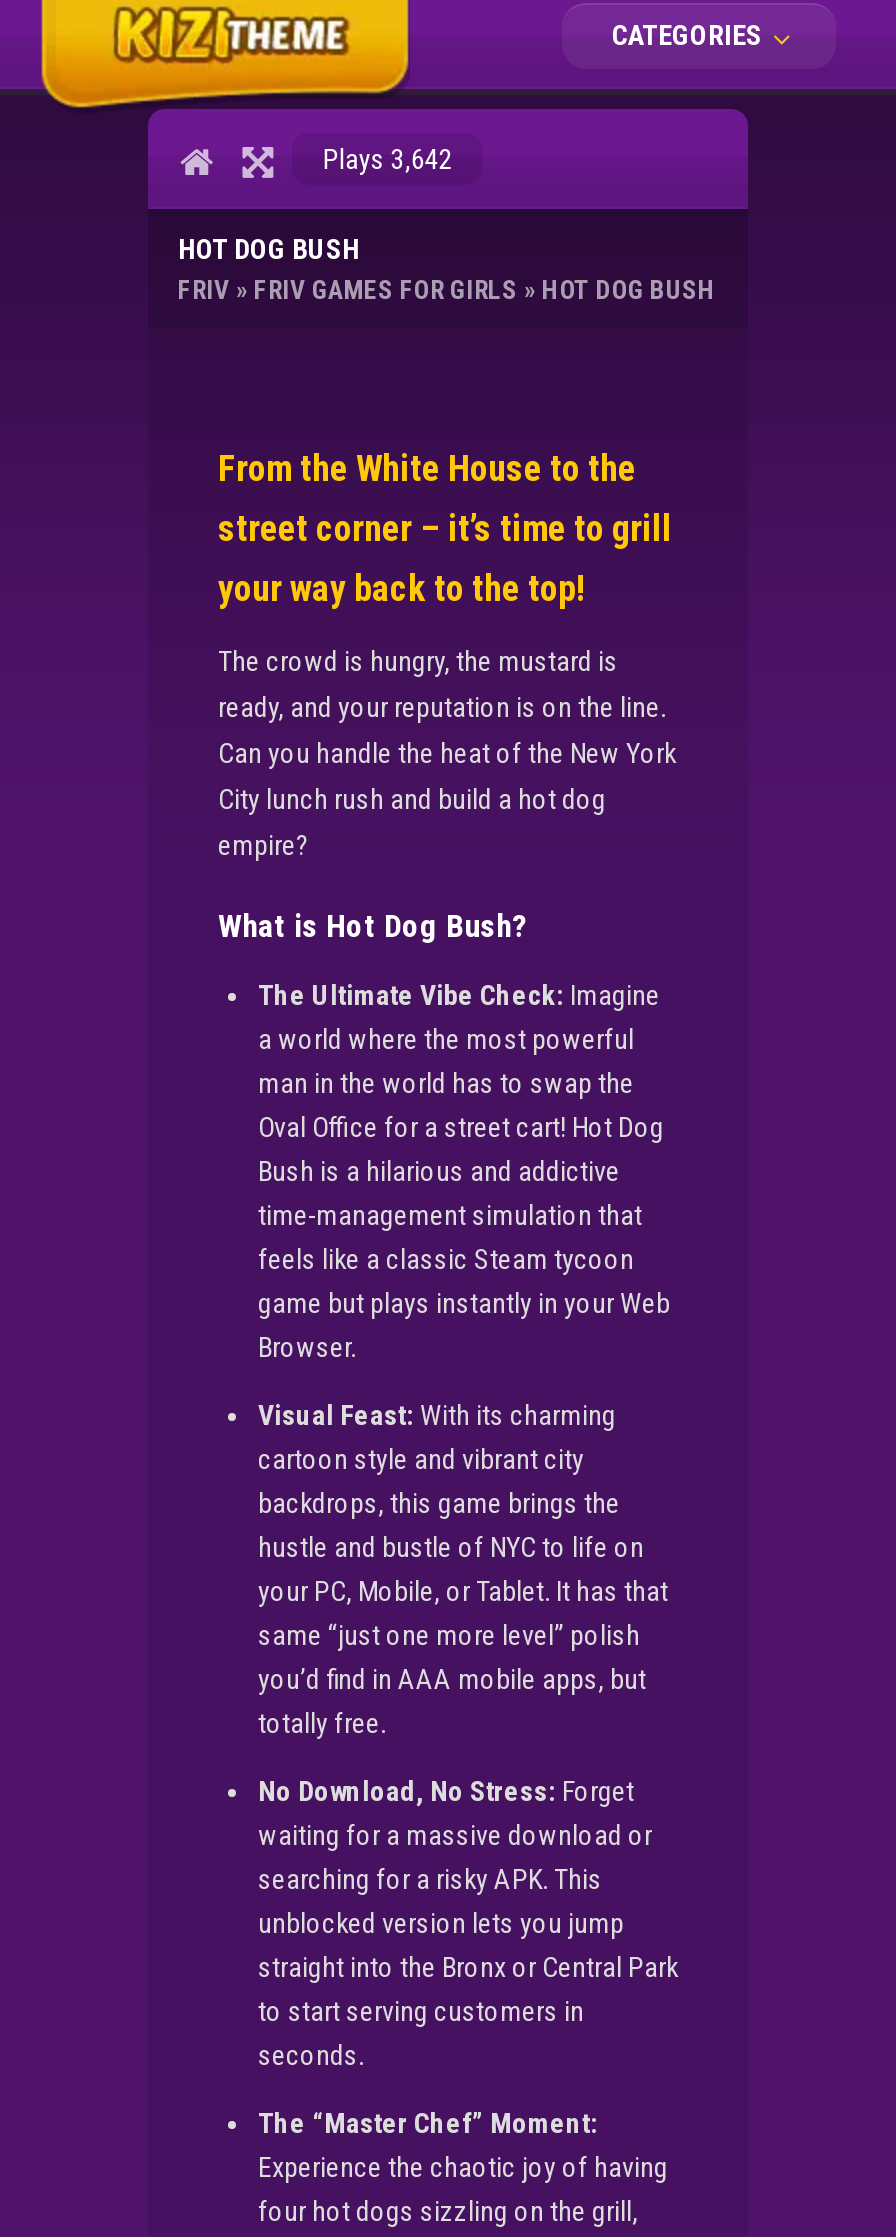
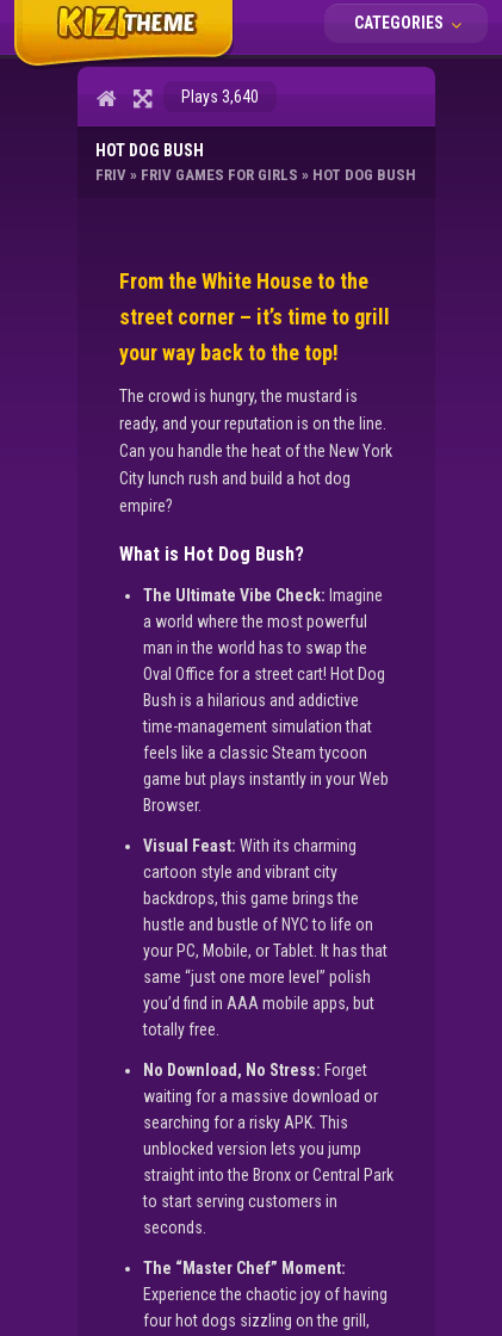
[323,142,453,174] Plays 3,642 -> [182,86,259,106] Plays 3,640

